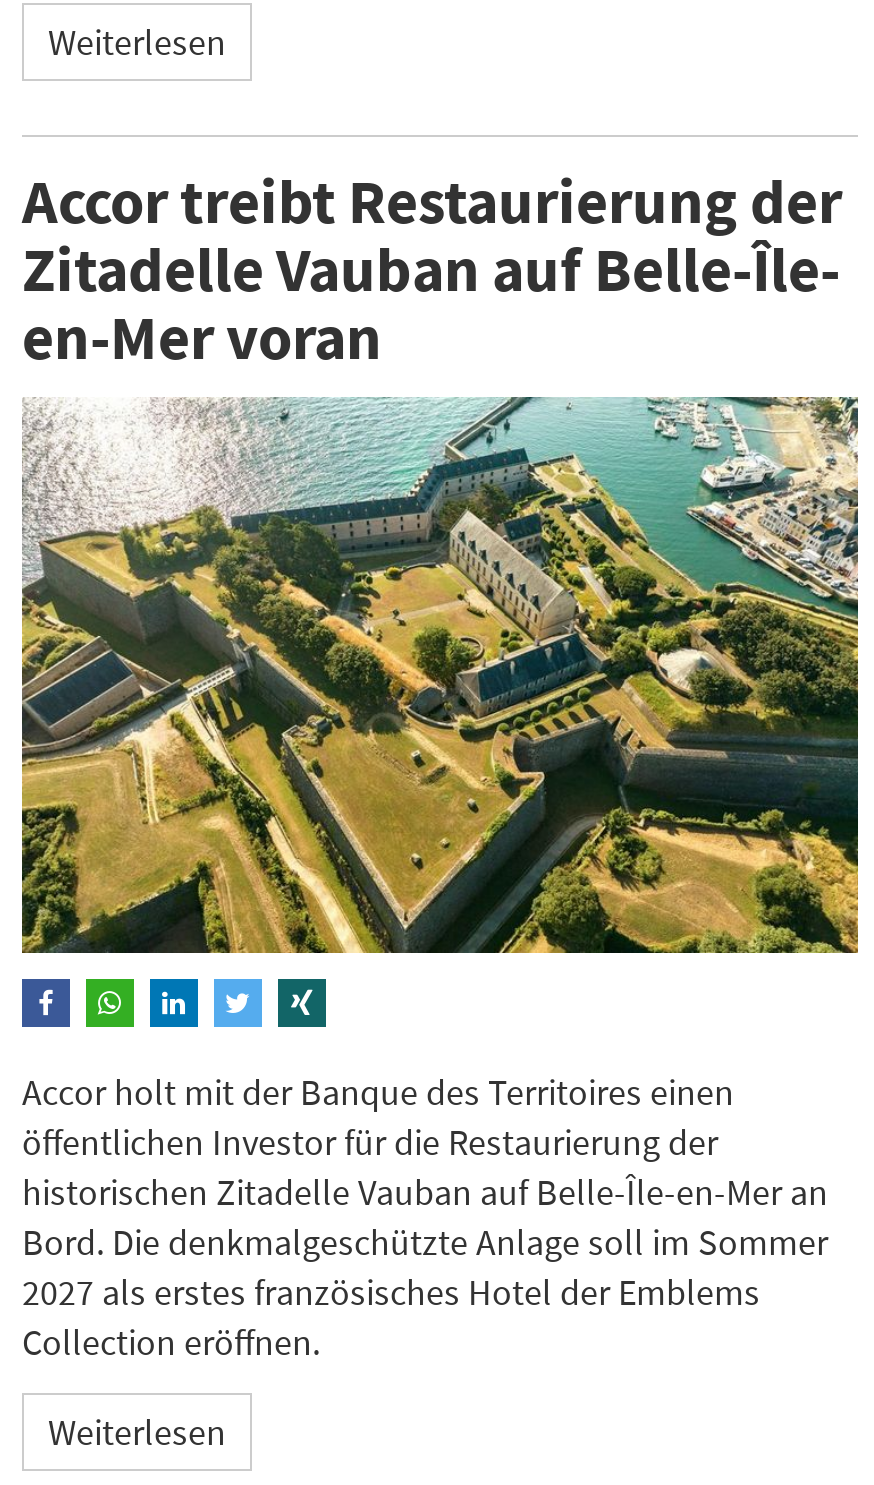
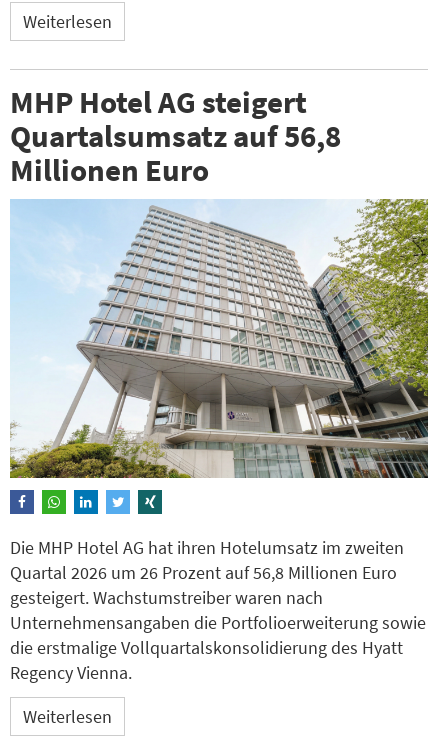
[22,162,842,376] Accor treibt Restaurierung der | Zitadelle Vauban auf Belle-Île- | en-Mer voran -> [10,82,341,189] MHP Hotel AG steigert | Quartalsumsatz auf 56,8 | Millionen Euro
[20,396,860,956] [image] -> [9,198,429,479] [image]
[22,1069,828,1365] Accor holt mit der Banque des Territoires einen | öffentlichen Investor für die Restaurierung der | historischen Zitadelle Vauban auf Belle-Île-en-Mer an | Bord. Die denkmalgeschützte Anlage soll im Sommer | 2027 als erstes französisches Hotel der Emblems | Collection eröffnen. -> [10,536,426,684] Die MHP Hotel AG hat ihren Hotelumsatz im zweiten | Quartal 2026 um 26 Prozent auf 56,8 Millionen Euro | gesteigert. Wachstumstreiber waren nach | Unternehmensangaben die Portfolioerweiterung sowie | die erstmalige Vollquartalskonsolidierung des Hyatt | Regency Vienna.

